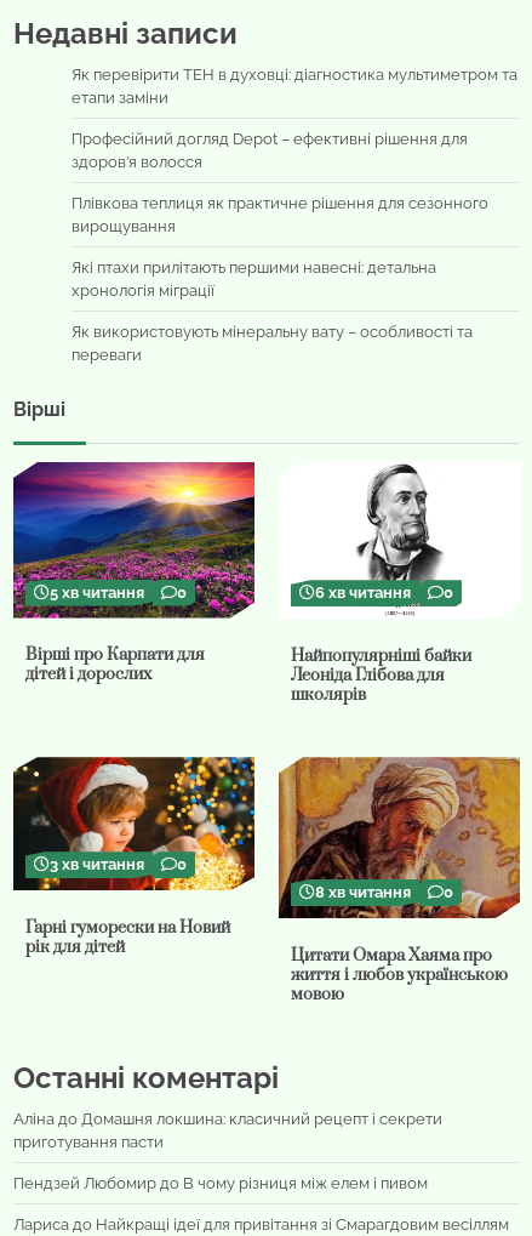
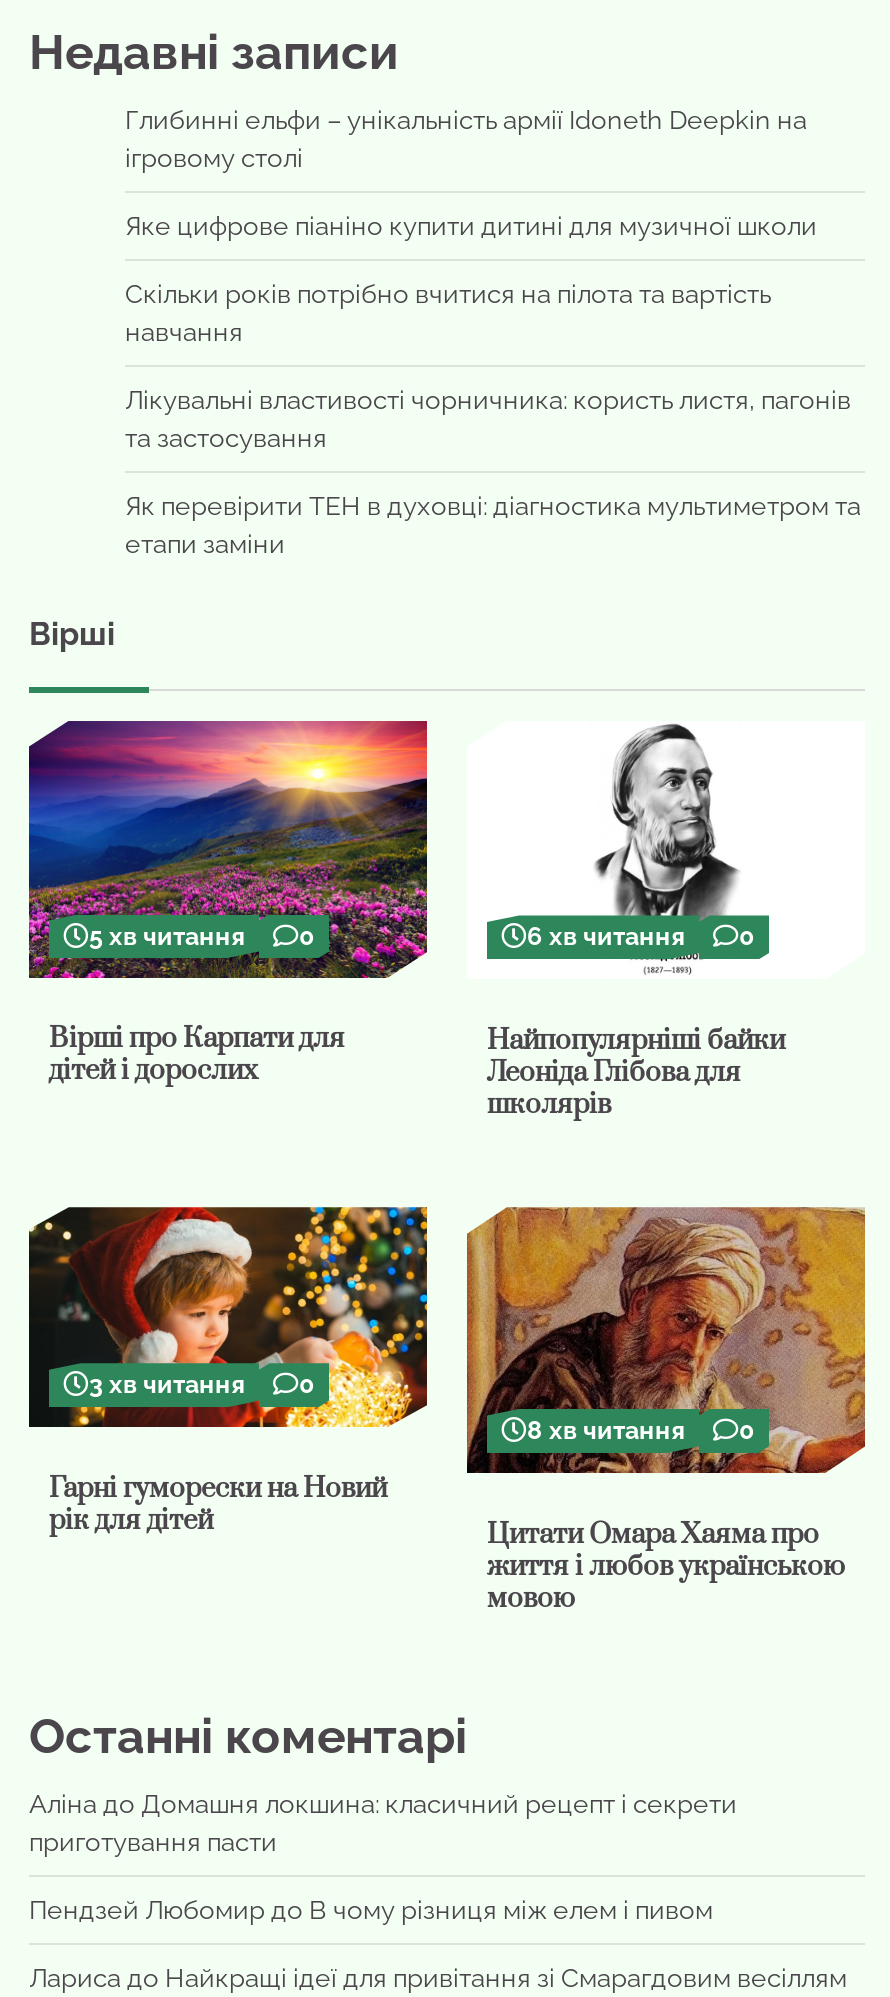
none -> [125,105,851,453] Глибинні ельфи – унікальність армії Idoneth Deepkin на | ігровому столі | Яке цифрове піаніно купити дитині для музичної школи | Скільки років потрібно вчитися на пілота та вартість | навчання | Лікувальні властивості чорничника: користь листя, пагонів | та застосування
moved [71,65,517,107] -> [125,491,861,559]: Як перевірити ТЕН в духовці: діагностика мультиметром та | етапи заміни
[71,130,488,364] Професійний догляд Depot – ефективні рішення для | здоров’я волосся | Плівкова теплиця як практичне рішення для сезонного | вирощування | Які птахи прилітають першими навесні: детальна | хронологія міграції | Як використовують мінеральну вату – особливості та | переваги -> none

